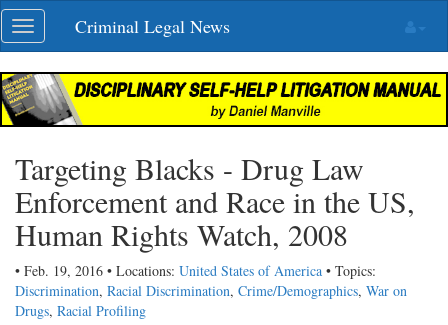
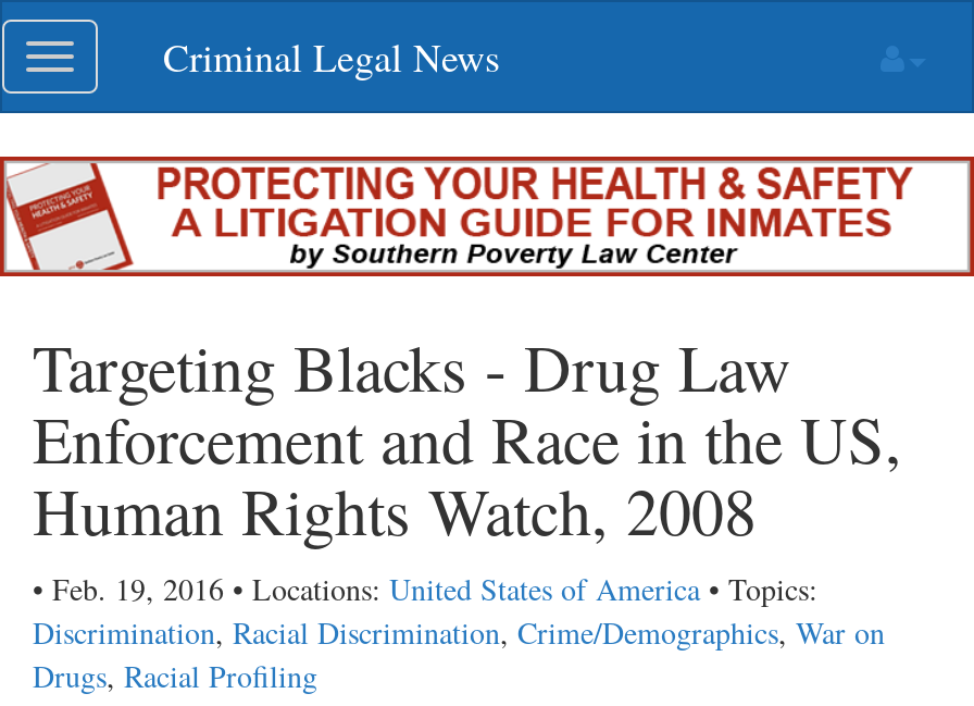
[3,71,445,128] [image] -> [7,154,967,278] [image]

